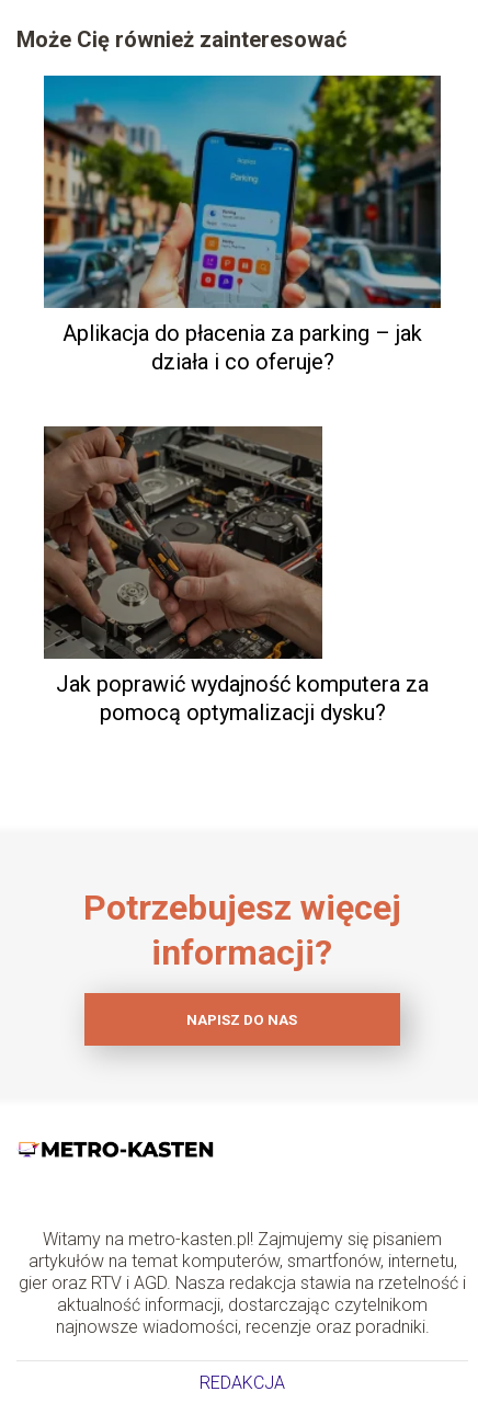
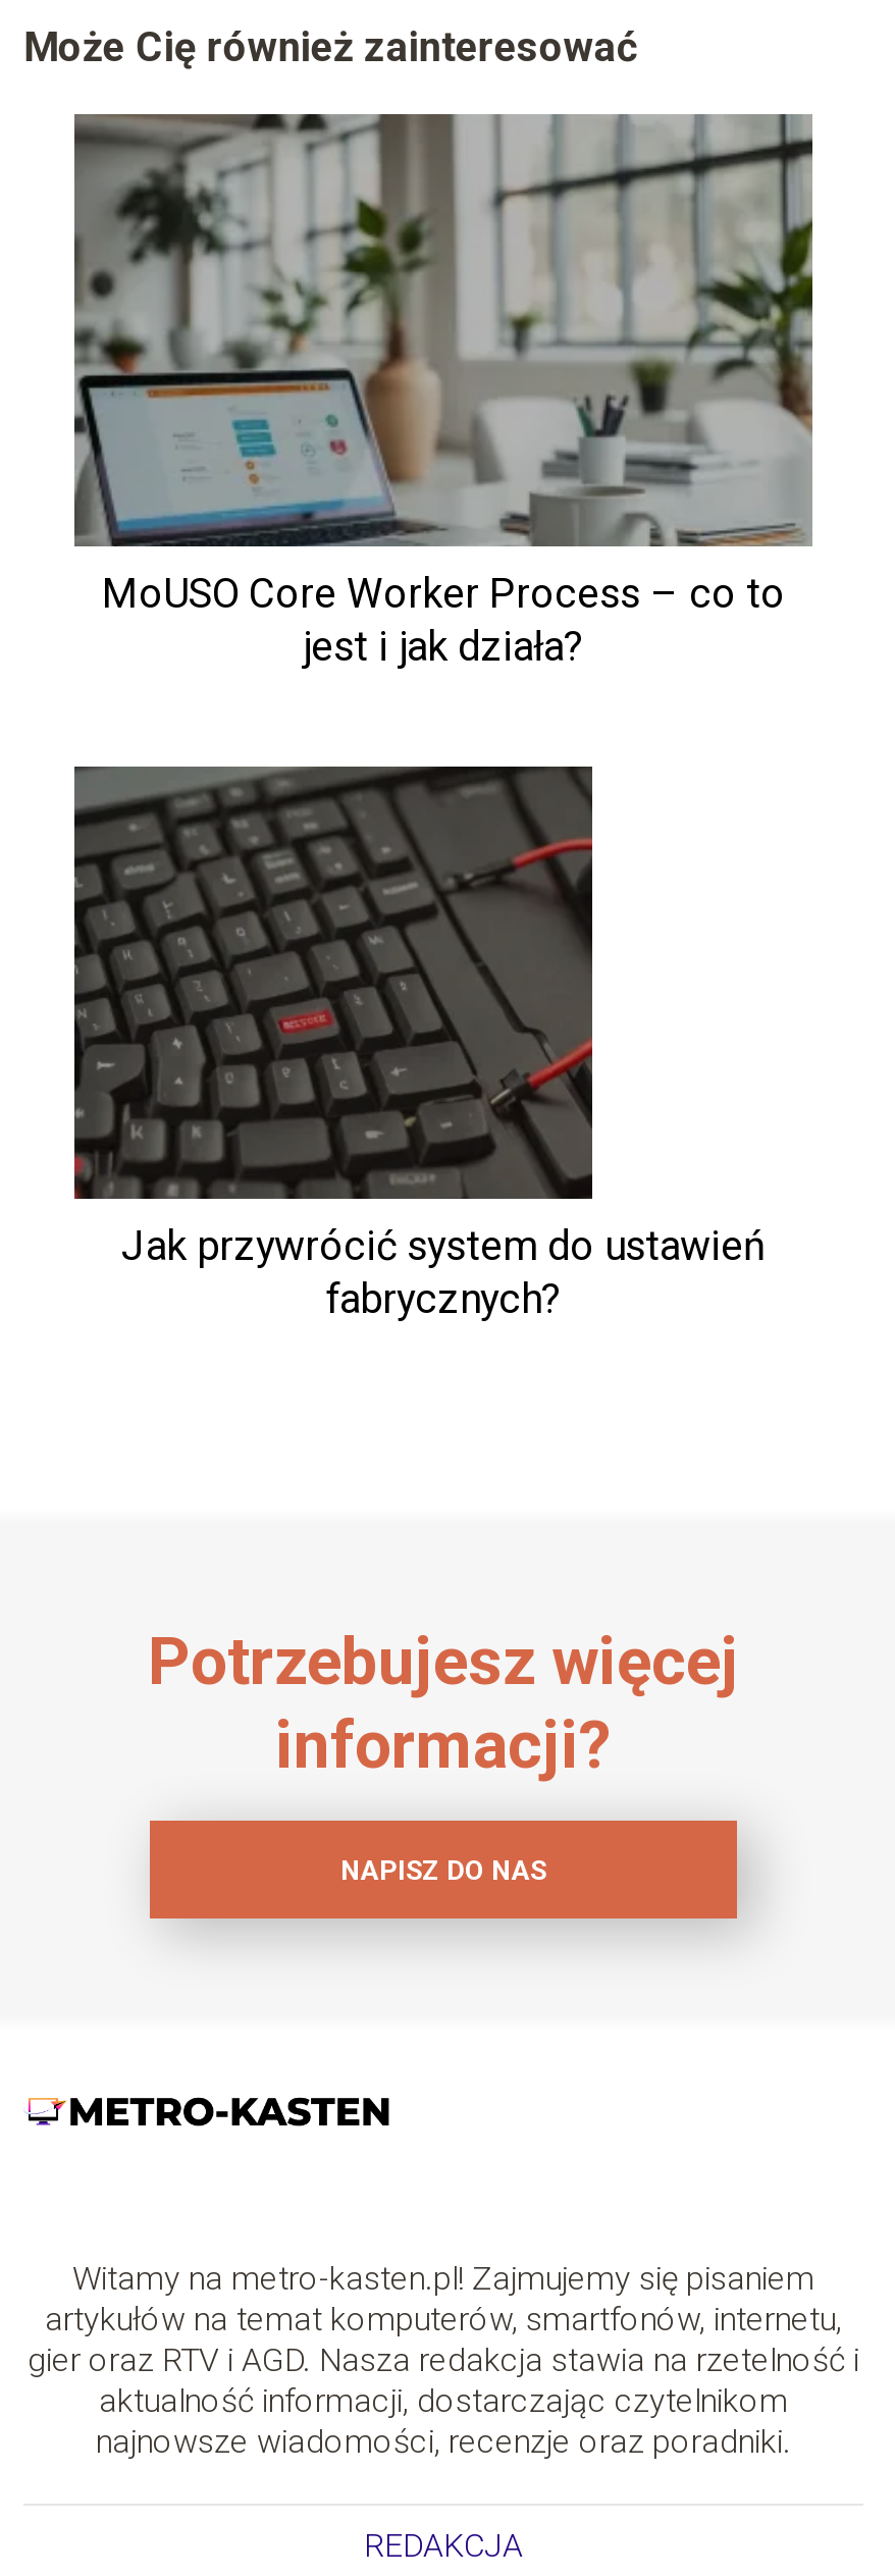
[43,75,441,375] [image] | Aplikacja do płacenia za parking – jak | działa i co oferuje? -> [72,112,812,671] [image] | MoUSO Core Worker Process – co to | jest i jak działa?
[44,426,429,726] [image] | Jak poprawić wydajność komputera za | pomocą optymalizacji dysku? -> [74,765,766,1323] [image] | Jak przywrócić system do ustawień | fabrycznych?

